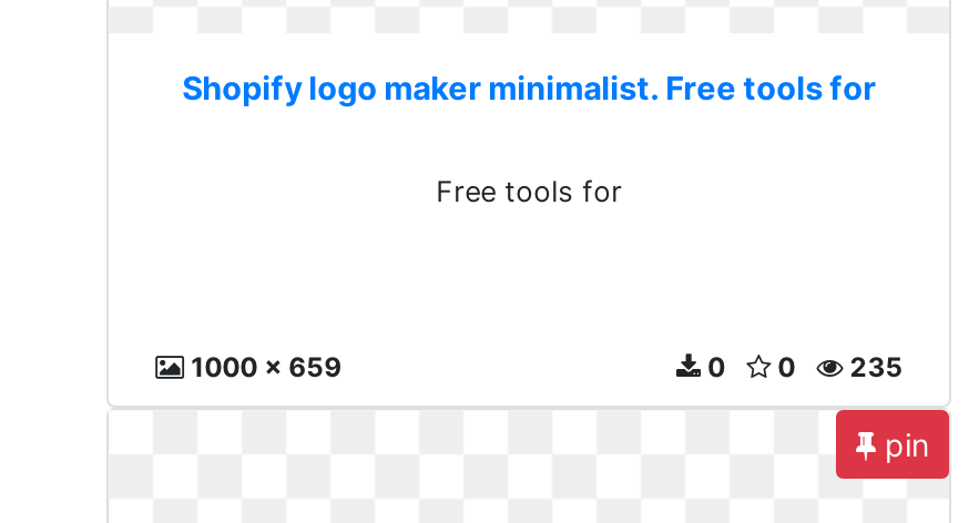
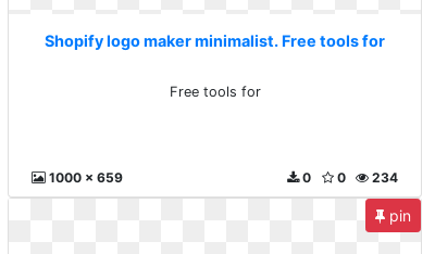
[701,350,903,383] 0 0 235 -> [299,169,398,186] 0 0 234

